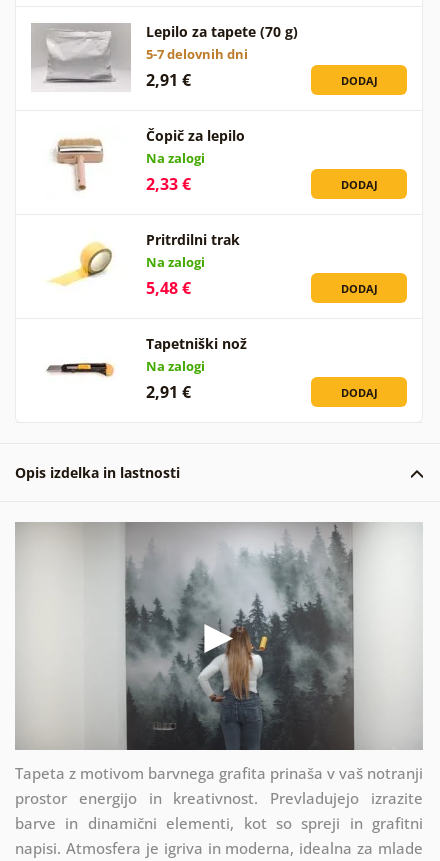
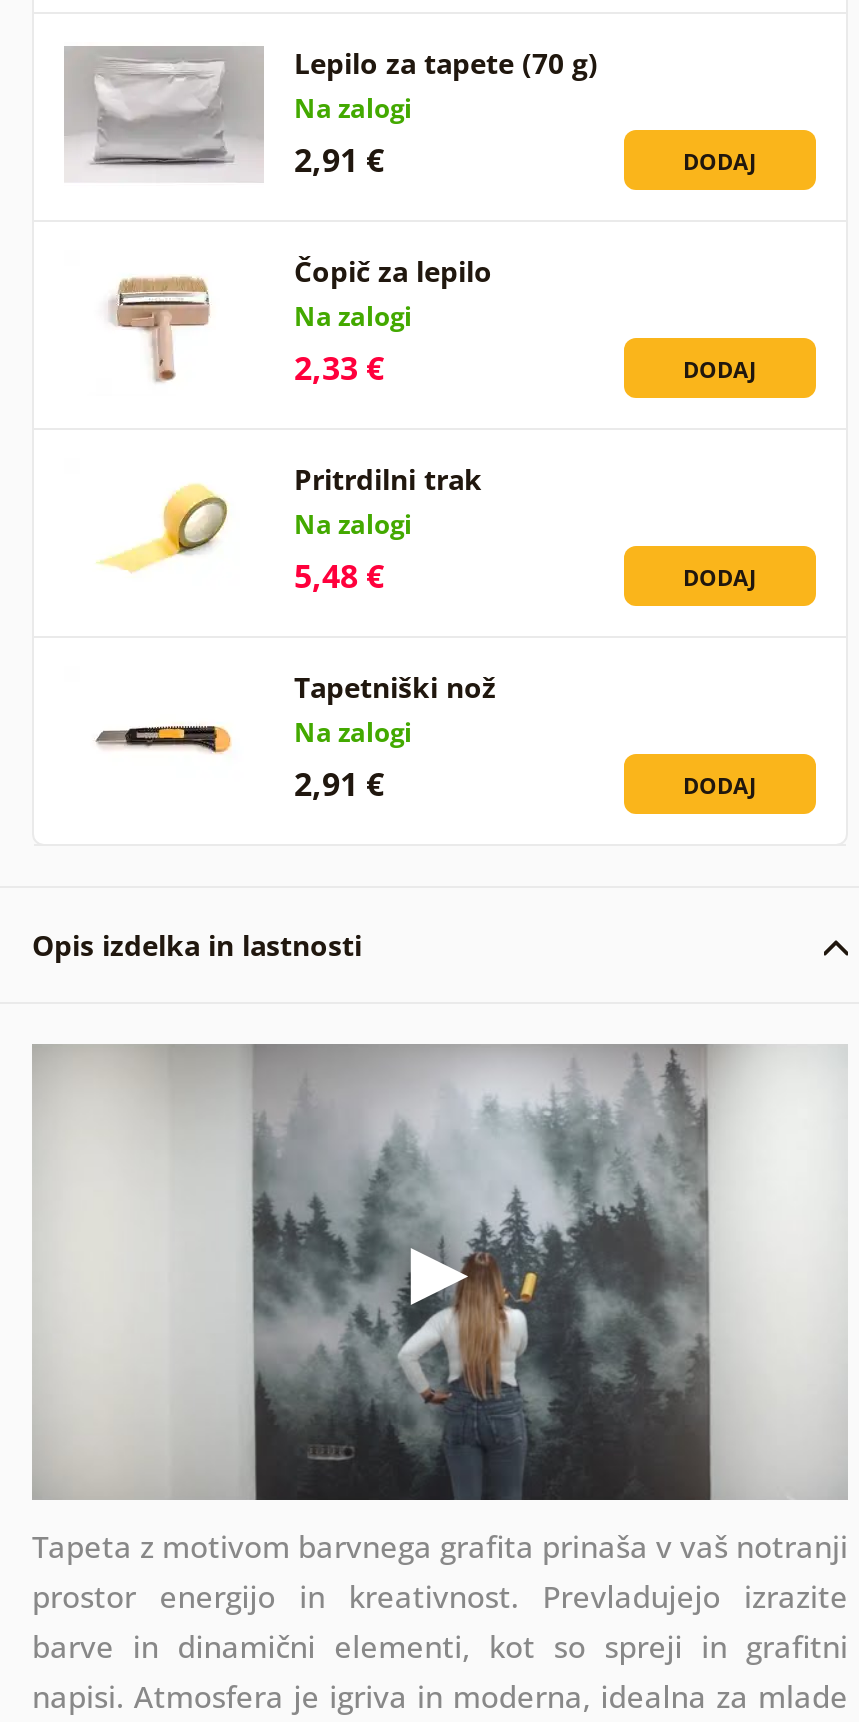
[146,45,248,63] 5-7 delovnih dni -> [294,90,412,126] Na zalogi

